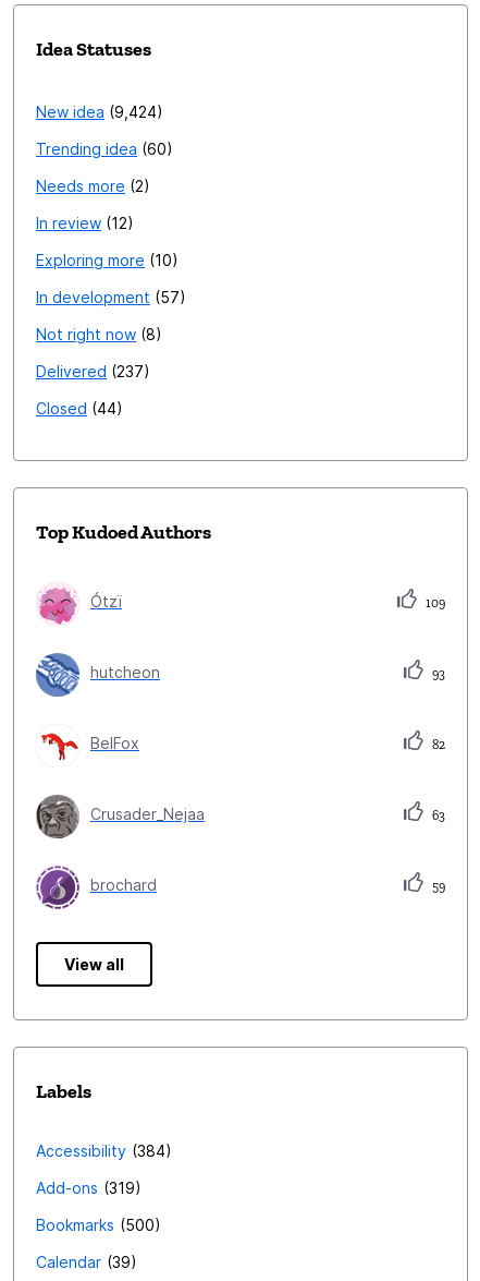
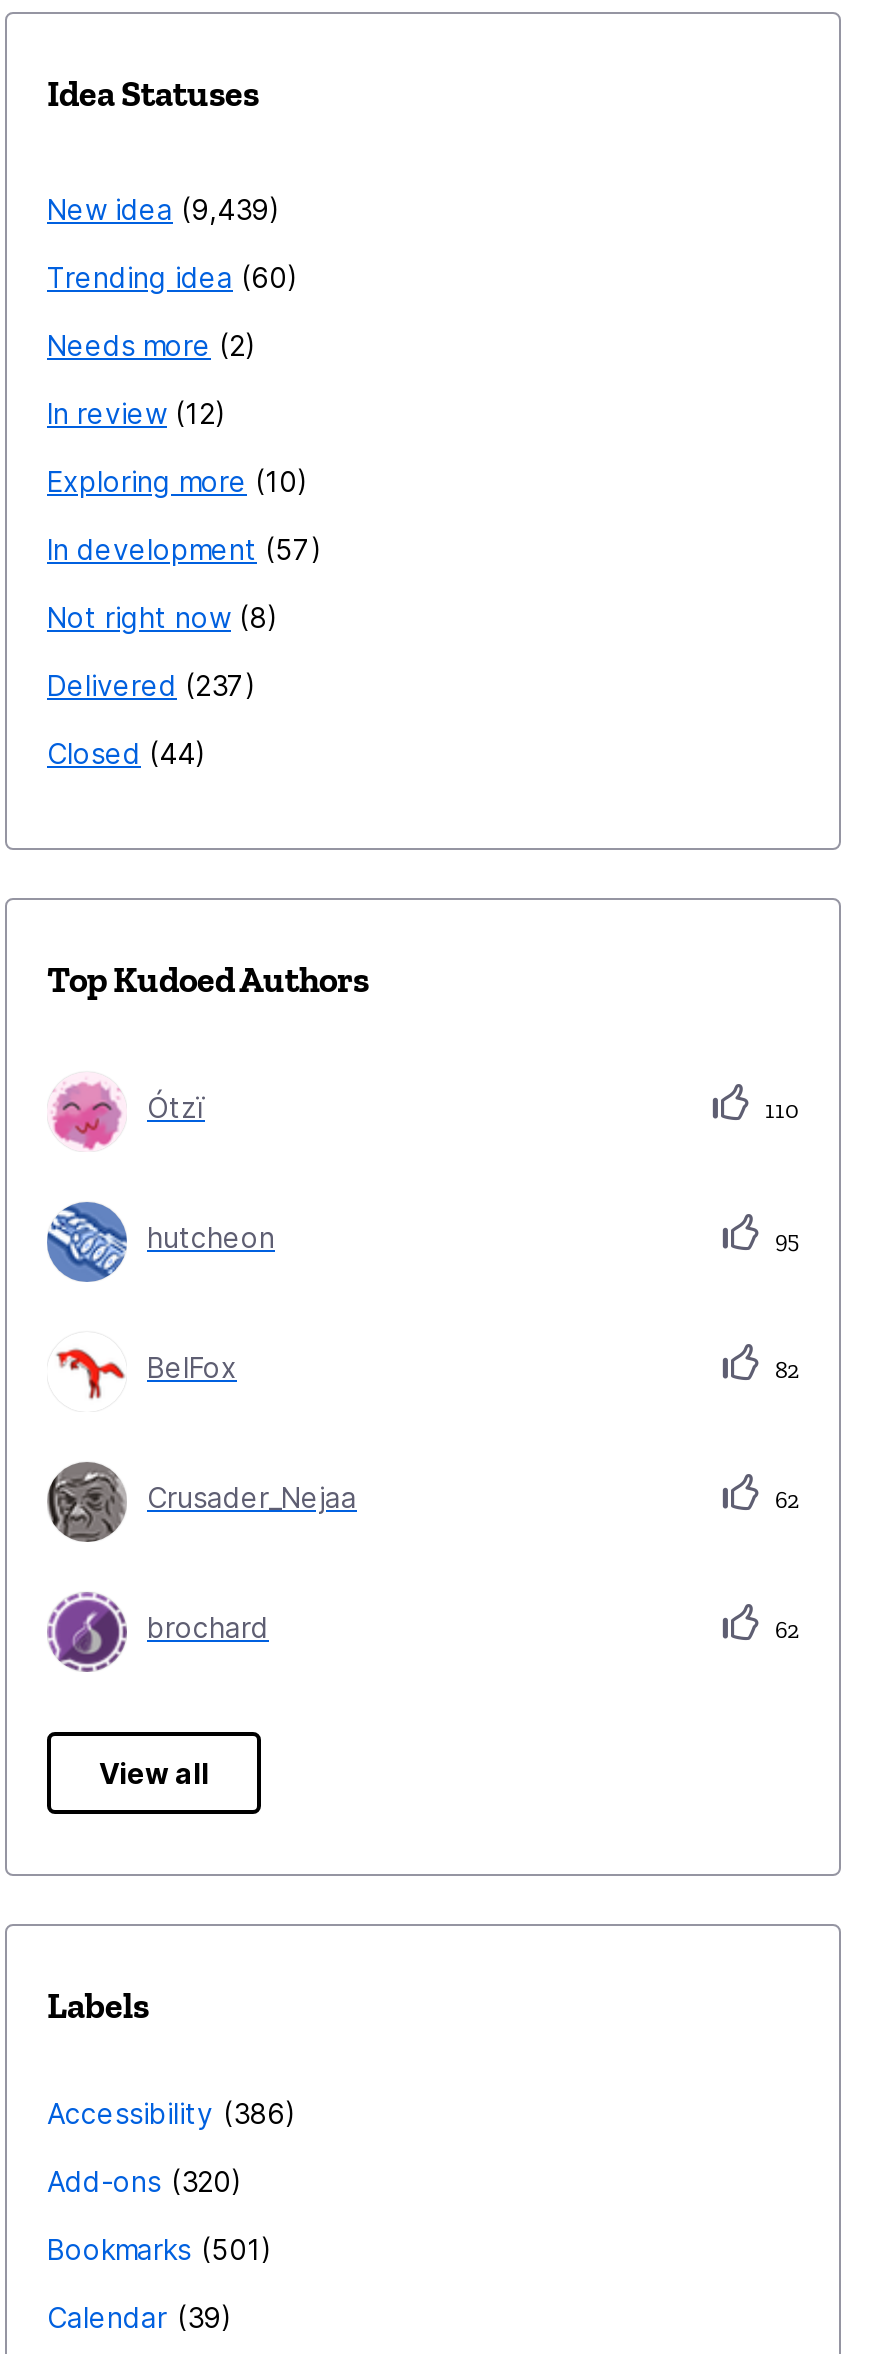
[36,103,157,121] New idea 9,424 -> [47,193,269,227] New idea 9,439
[422,596,445,611] 109 -> [759,1097,799,1125] 110
[429,667,445,682] 93 -> [769,1227,799,1255] 95
[429,808,445,824] 63 -> [769,1487,799,1515] 62
[429,879,445,894] 59 -> [769,1617,799,1645] 62
[36,1141,165,1160] Accessibility 384 -> [47,2097,285,2131] Accessibility 386
[36,1178,135,1197] Add-ons 319 -> [47,2165,231,2199] Add-ons 320
[36,1215,155,1234] Bookmarks 500 -> [47,2233,261,2267] Bookmarks 501

